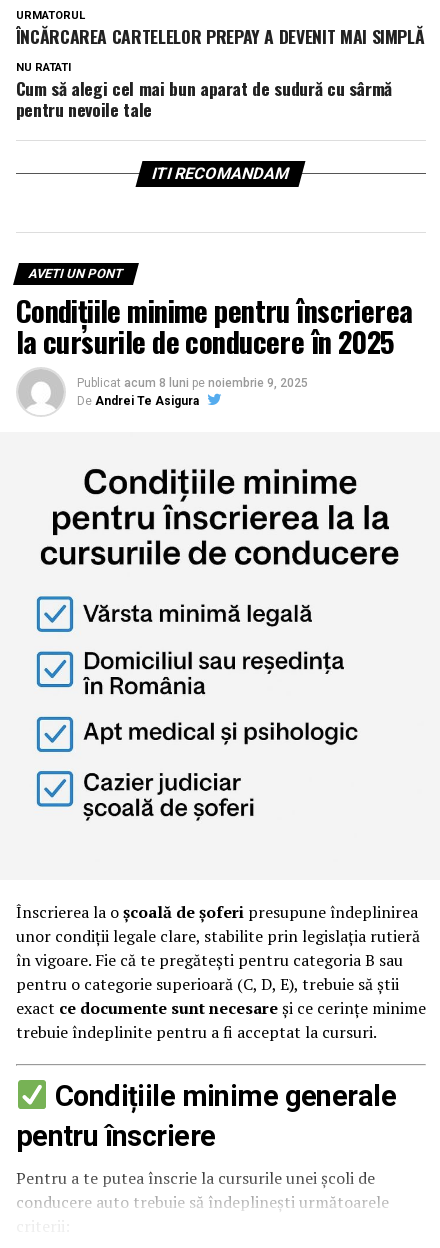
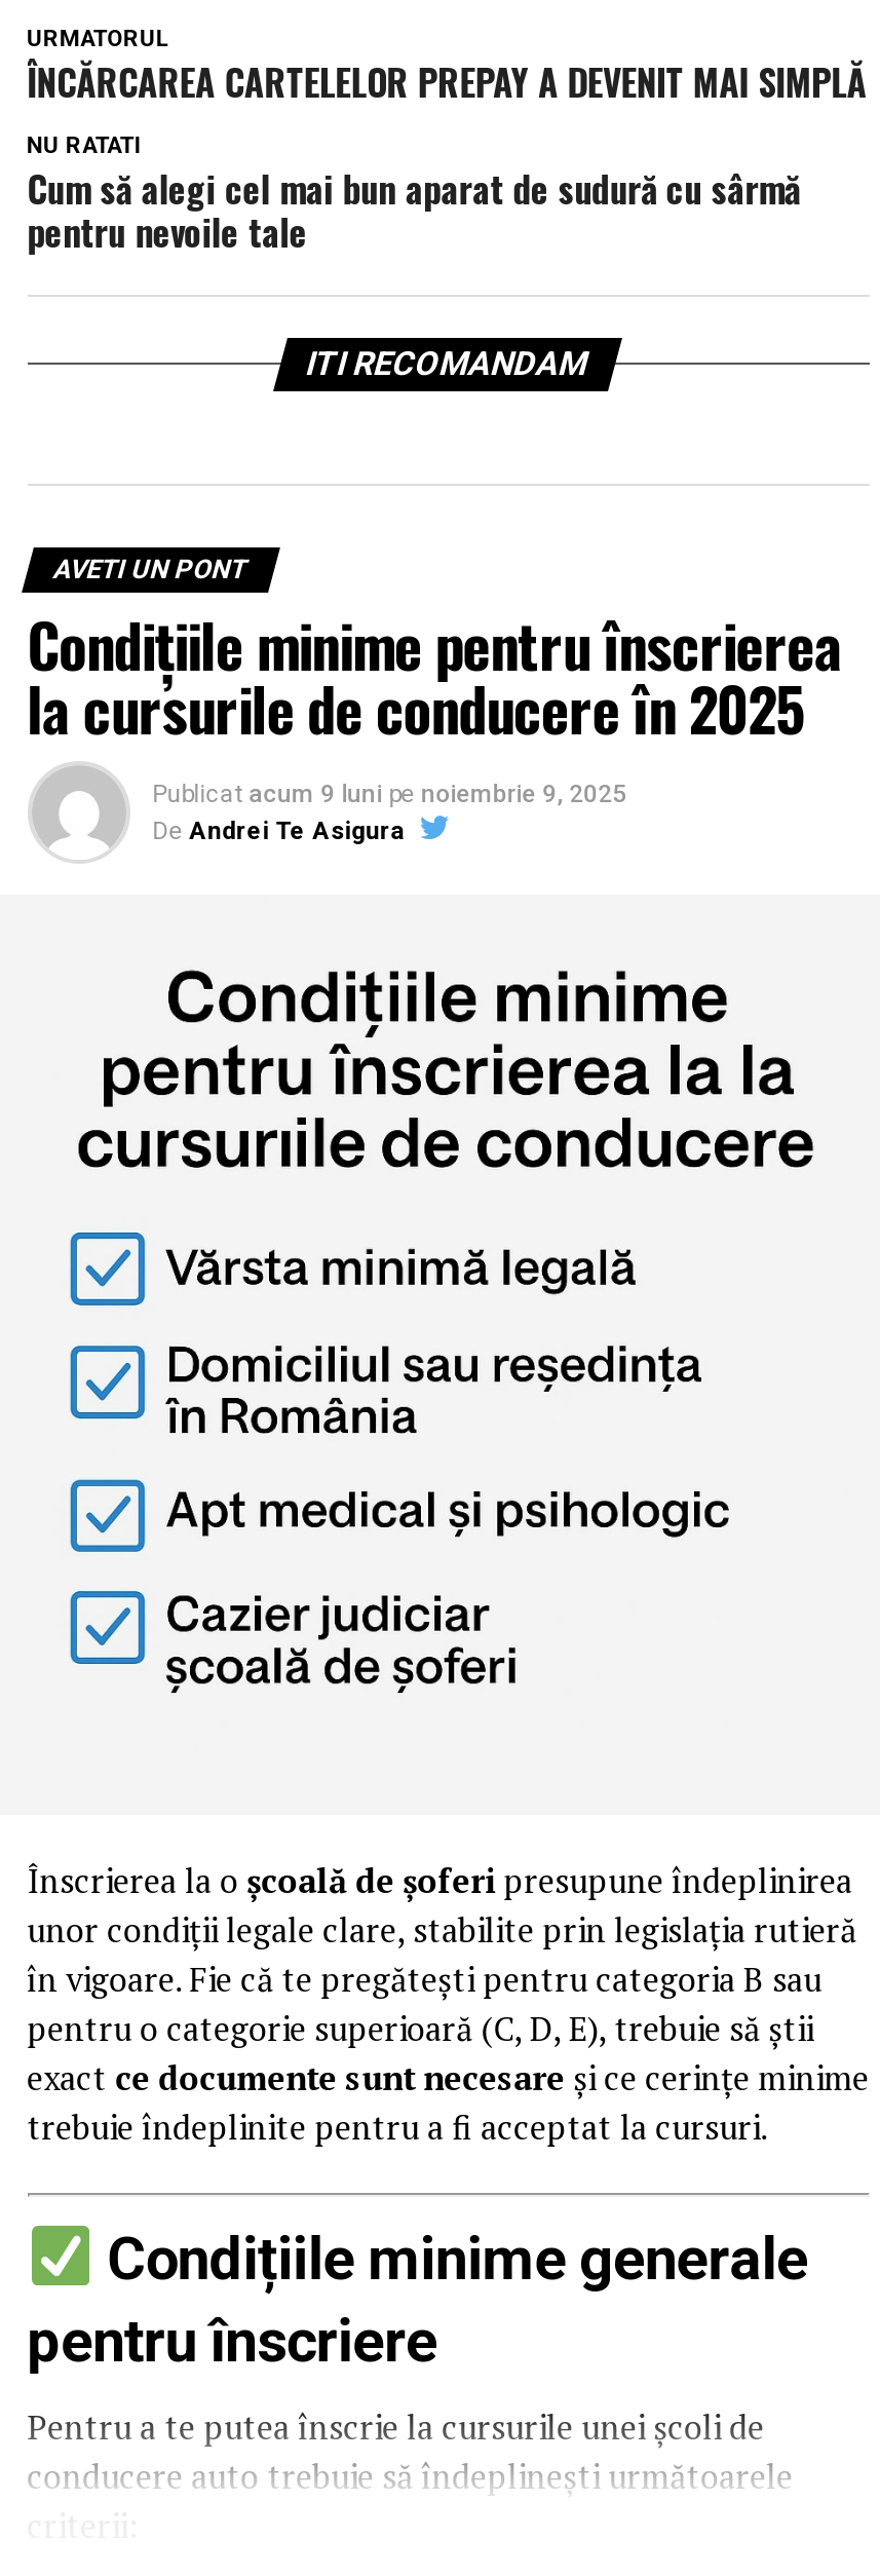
[77,376,308,390] Publicat acum 8 luni pe noiembrie 9, 2025 -> [152,779,627,808] Publicat acum 9 luni pe noiembrie 9, 2025

